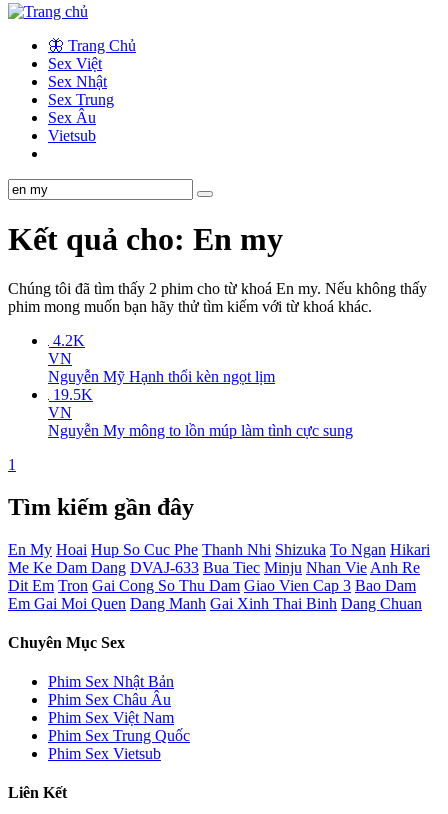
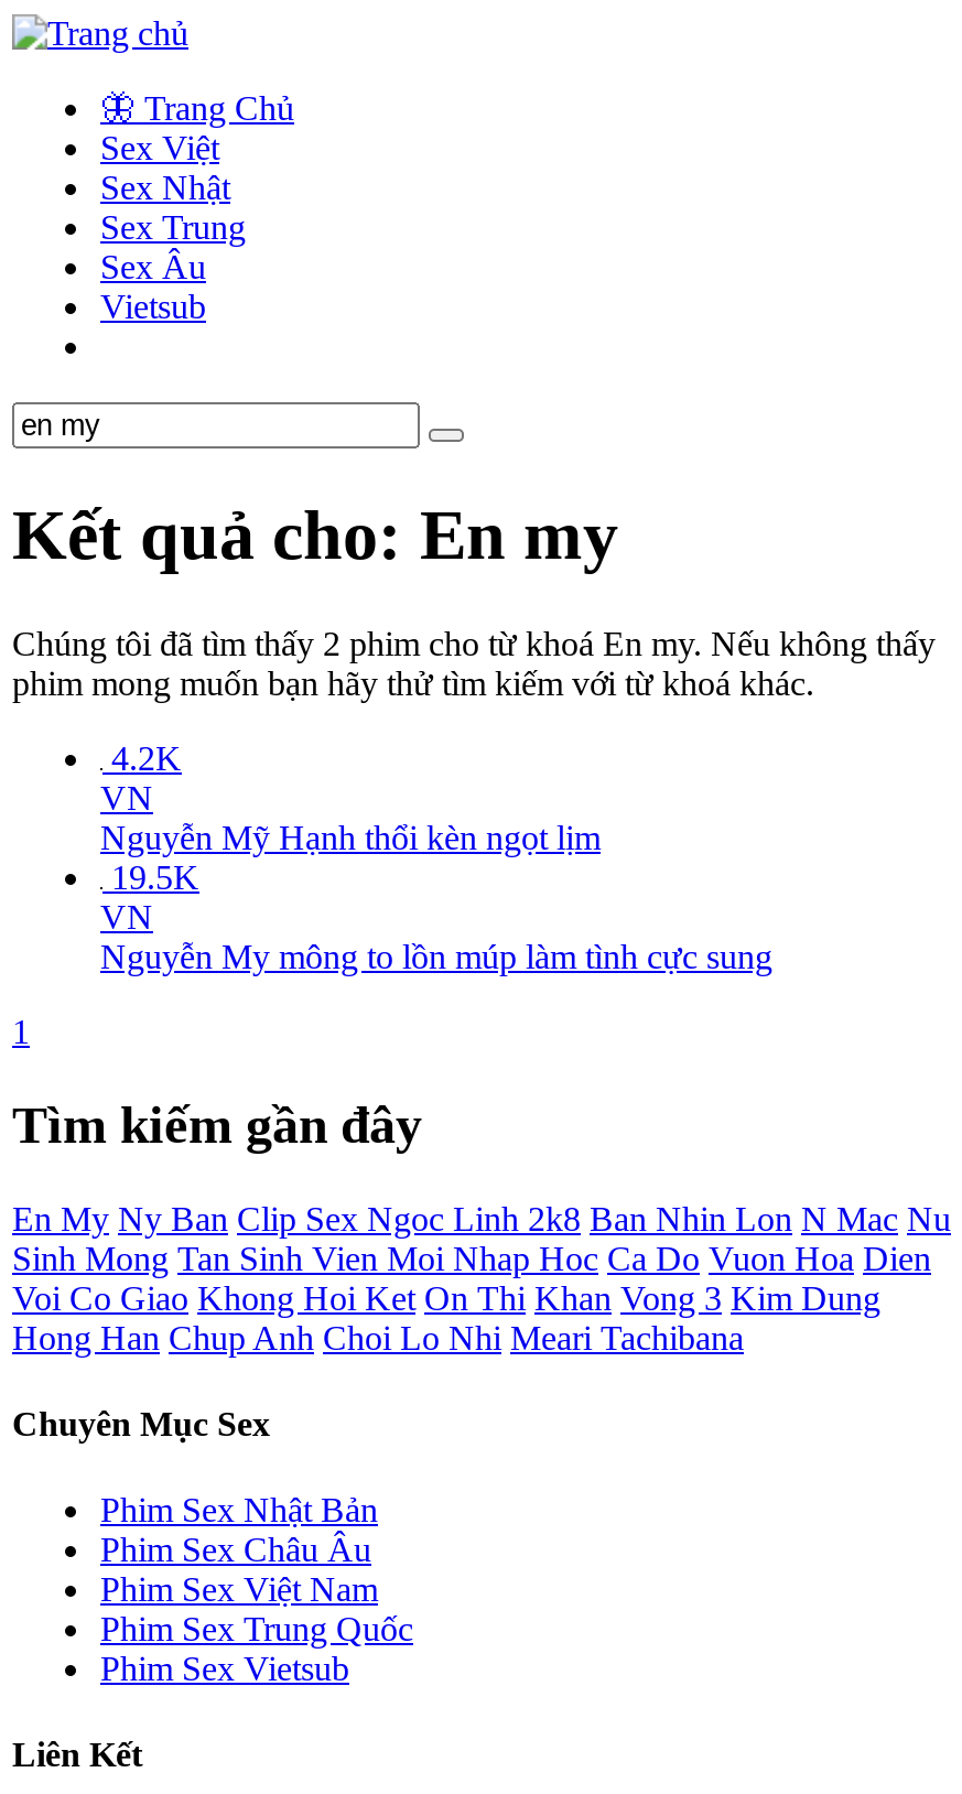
[8,541,430,612] En My Hoai Hup So Cuc Phe Thanh Nhi Shizuka To Ngan Hikari | Me Ke Dam Dang DVAJ-633 Bua Tiec Minju Nhan Vie Anh Re | Dit Em Tron Gai Cong So Thu Dam Giao Vien Cap 3 Bao Dam | Em Gai Moi Quen Dang Manh Gai Xinh Thai Binh Dang Chuan -> [12,1199,951,1356] En My Ny Ban Clip Sex Ngoc Linh 2k8 Ban Nhin Lon N Mac Nu | Sinh Mong Tan Sinh Vien Moi Nhap Hoc Ca Do Vuon Hoa Dien | Voi Co Giao Khong Hoi Ket On Thi Khan Vong 3 Kim Dung | Hong Han Chup Anh Choi Lo Nhi Meari Tachibana

